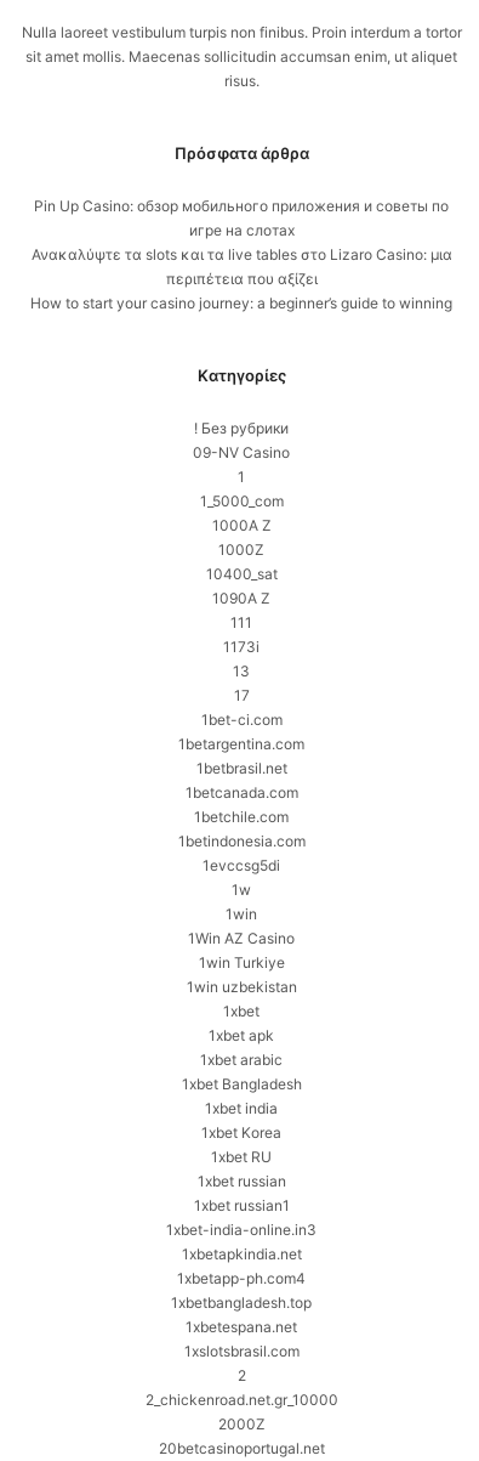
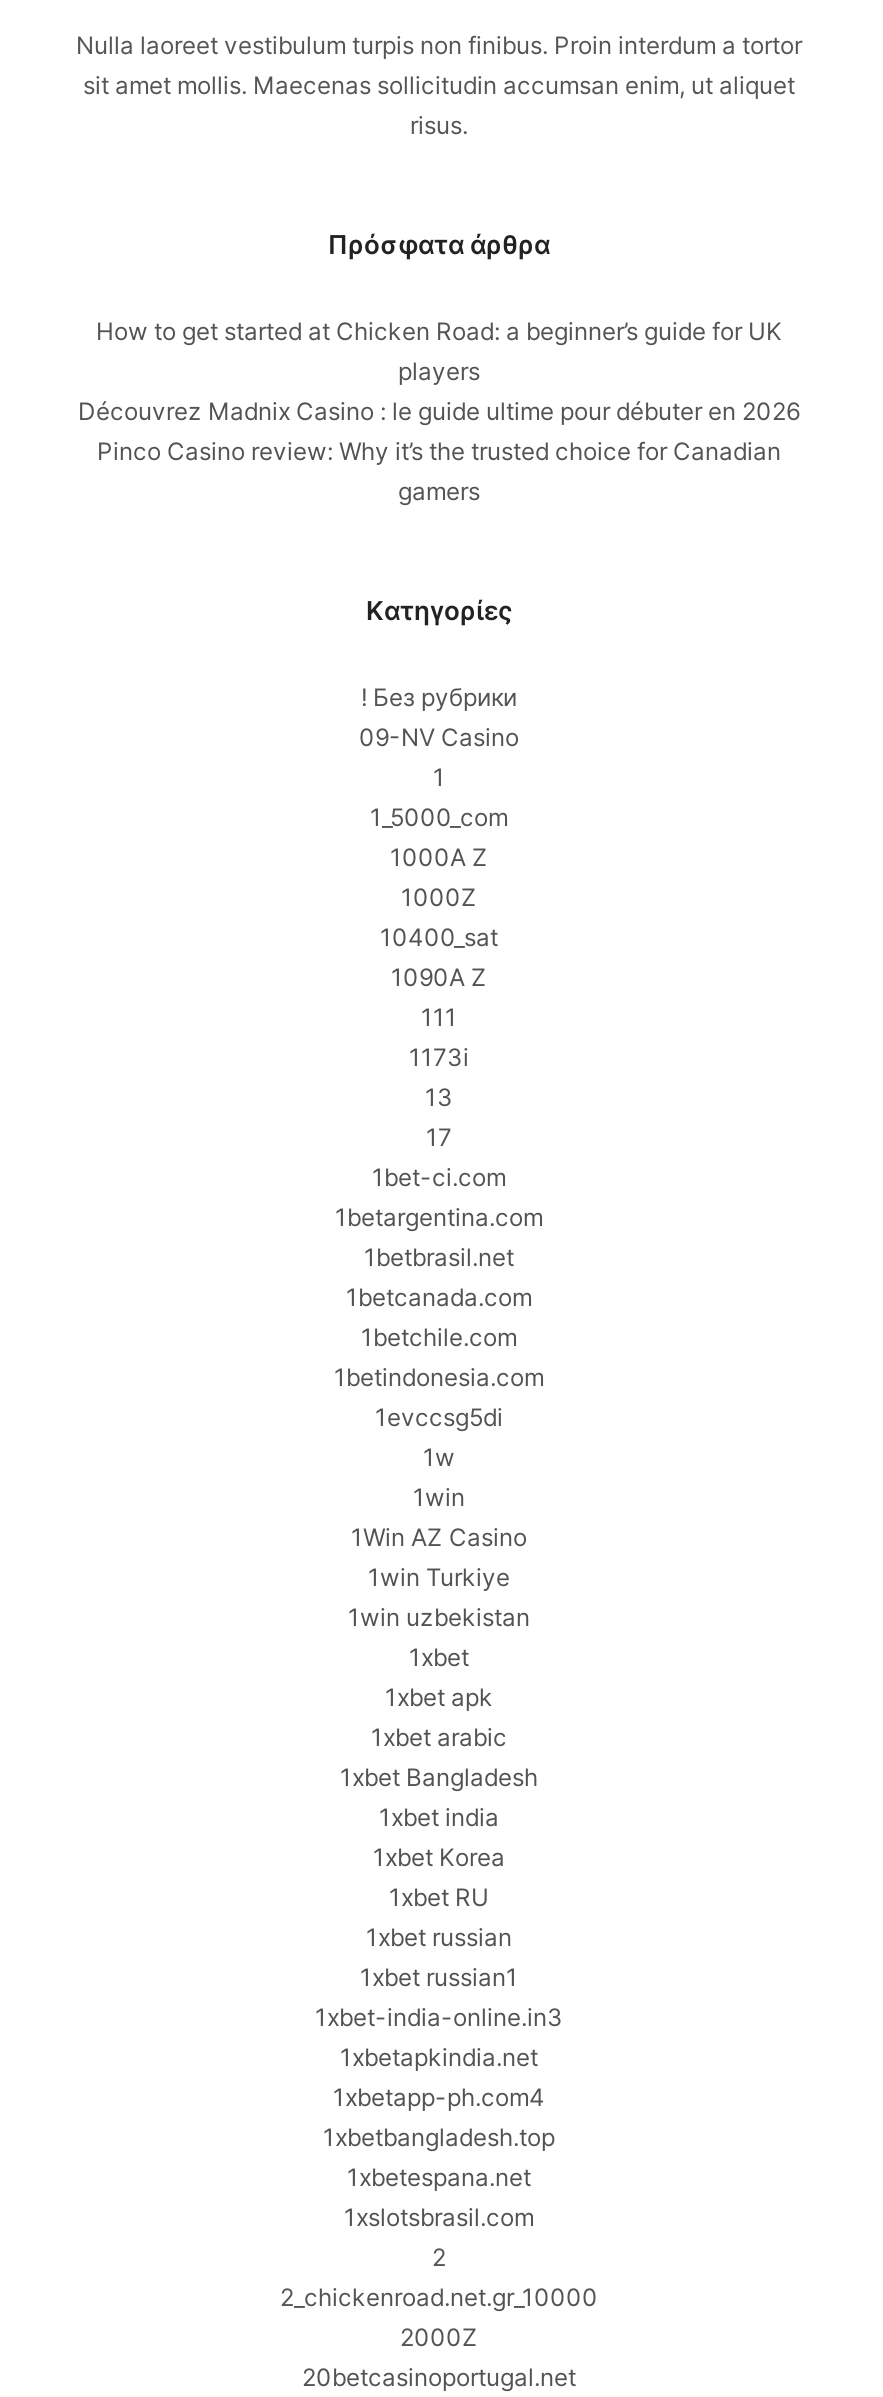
[30,197,452,312] Pin Up Casino: обзор мобильного приложения и советы по | игре на слотах | Ανακαλύψτε τα slots και τα live tables στο Lizaro Casino: μια | περιπέτεια που αξίζει | How to start your casino journey: a beginner’s guide to winning -> [78,315,800,505] How to get started at Chicken Road: a beginner’s guide for UK | players | Découvrez Madnix Casino : le guide ultime pour débuter en 2026 | Pinco Casino review: Why it’s the trusted choice for Canadian | gamers

